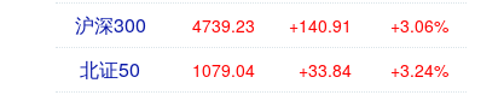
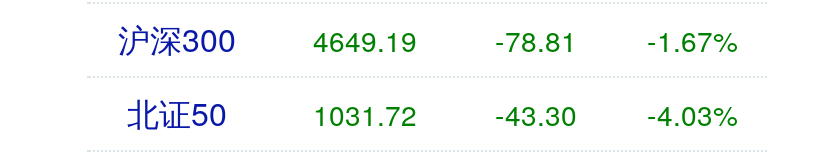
[192,13,255,37] 4739.23 -> [313,21,417,61] 4649.19
[289,13,352,37] +140.91 -> [495,21,577,61] -78.81
[390,13,448,37] +3.06% -> [647,21,737,61] -1.67%
[192,57,255,82] 1079.04 -> [313,95,417,135] 1031.72
[299,57,352,82] +33.84 -> [495,95,577,135] -43.30
[390,57,448,82] +3.24% -> [647,95,737,135] -4.03%

